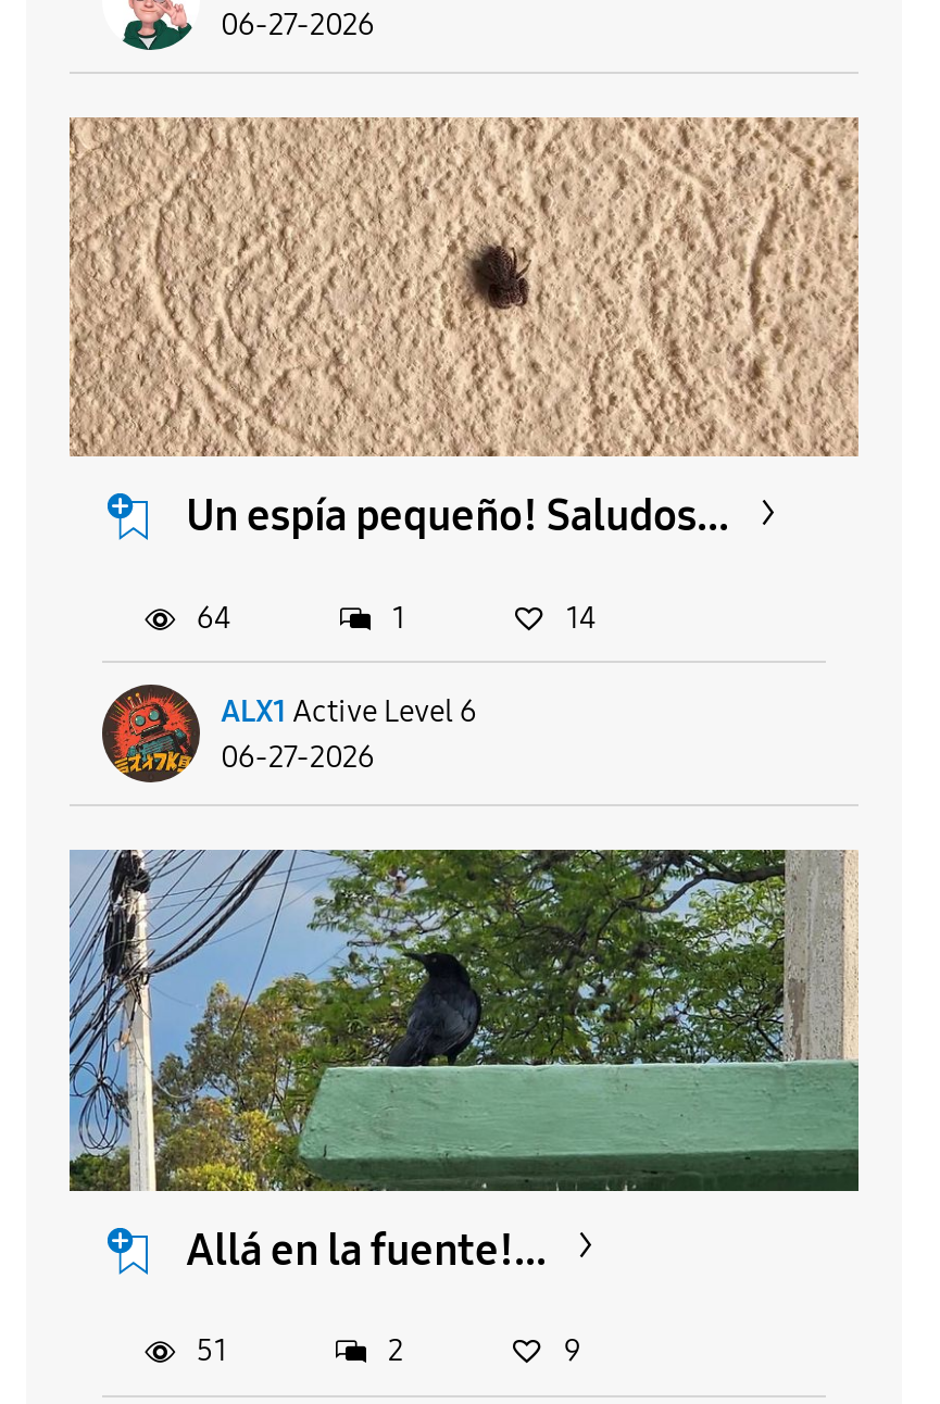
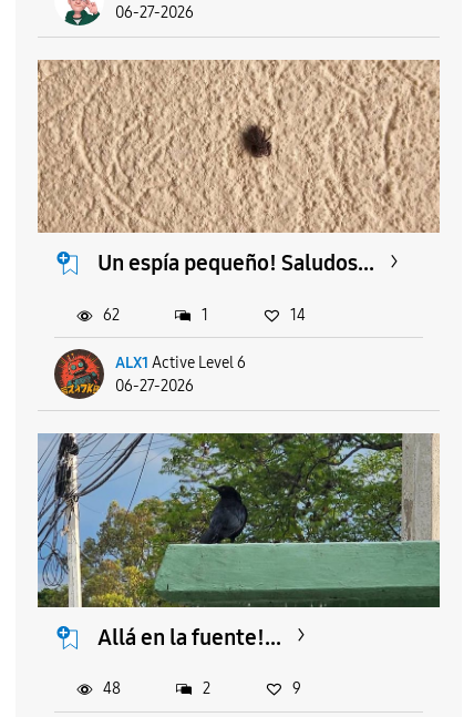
[197,600,231,637] 64 -> [102,306,119,325] 62
[197,1332,227,1369] 51 -> [102,679,120,698] 48

